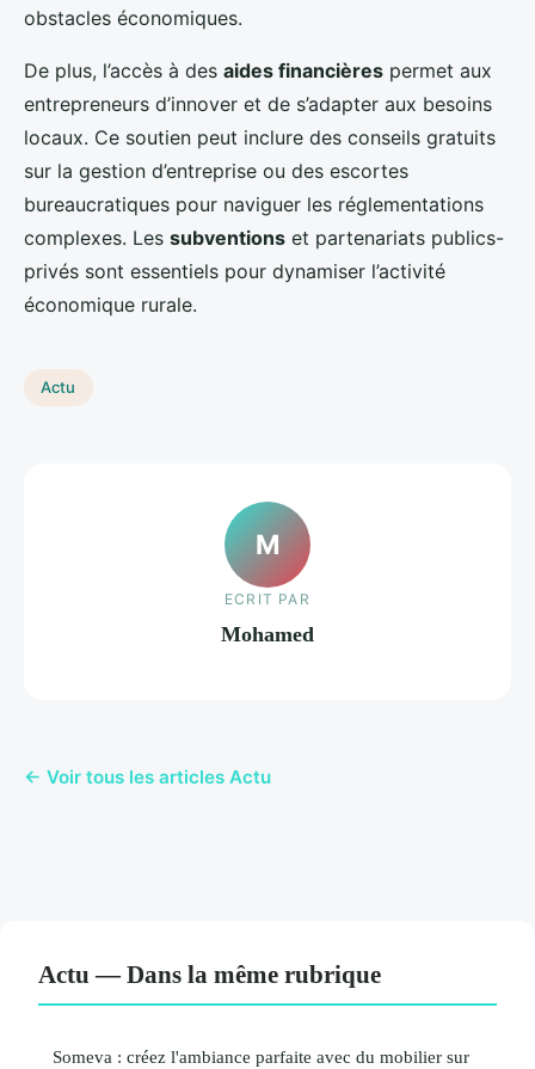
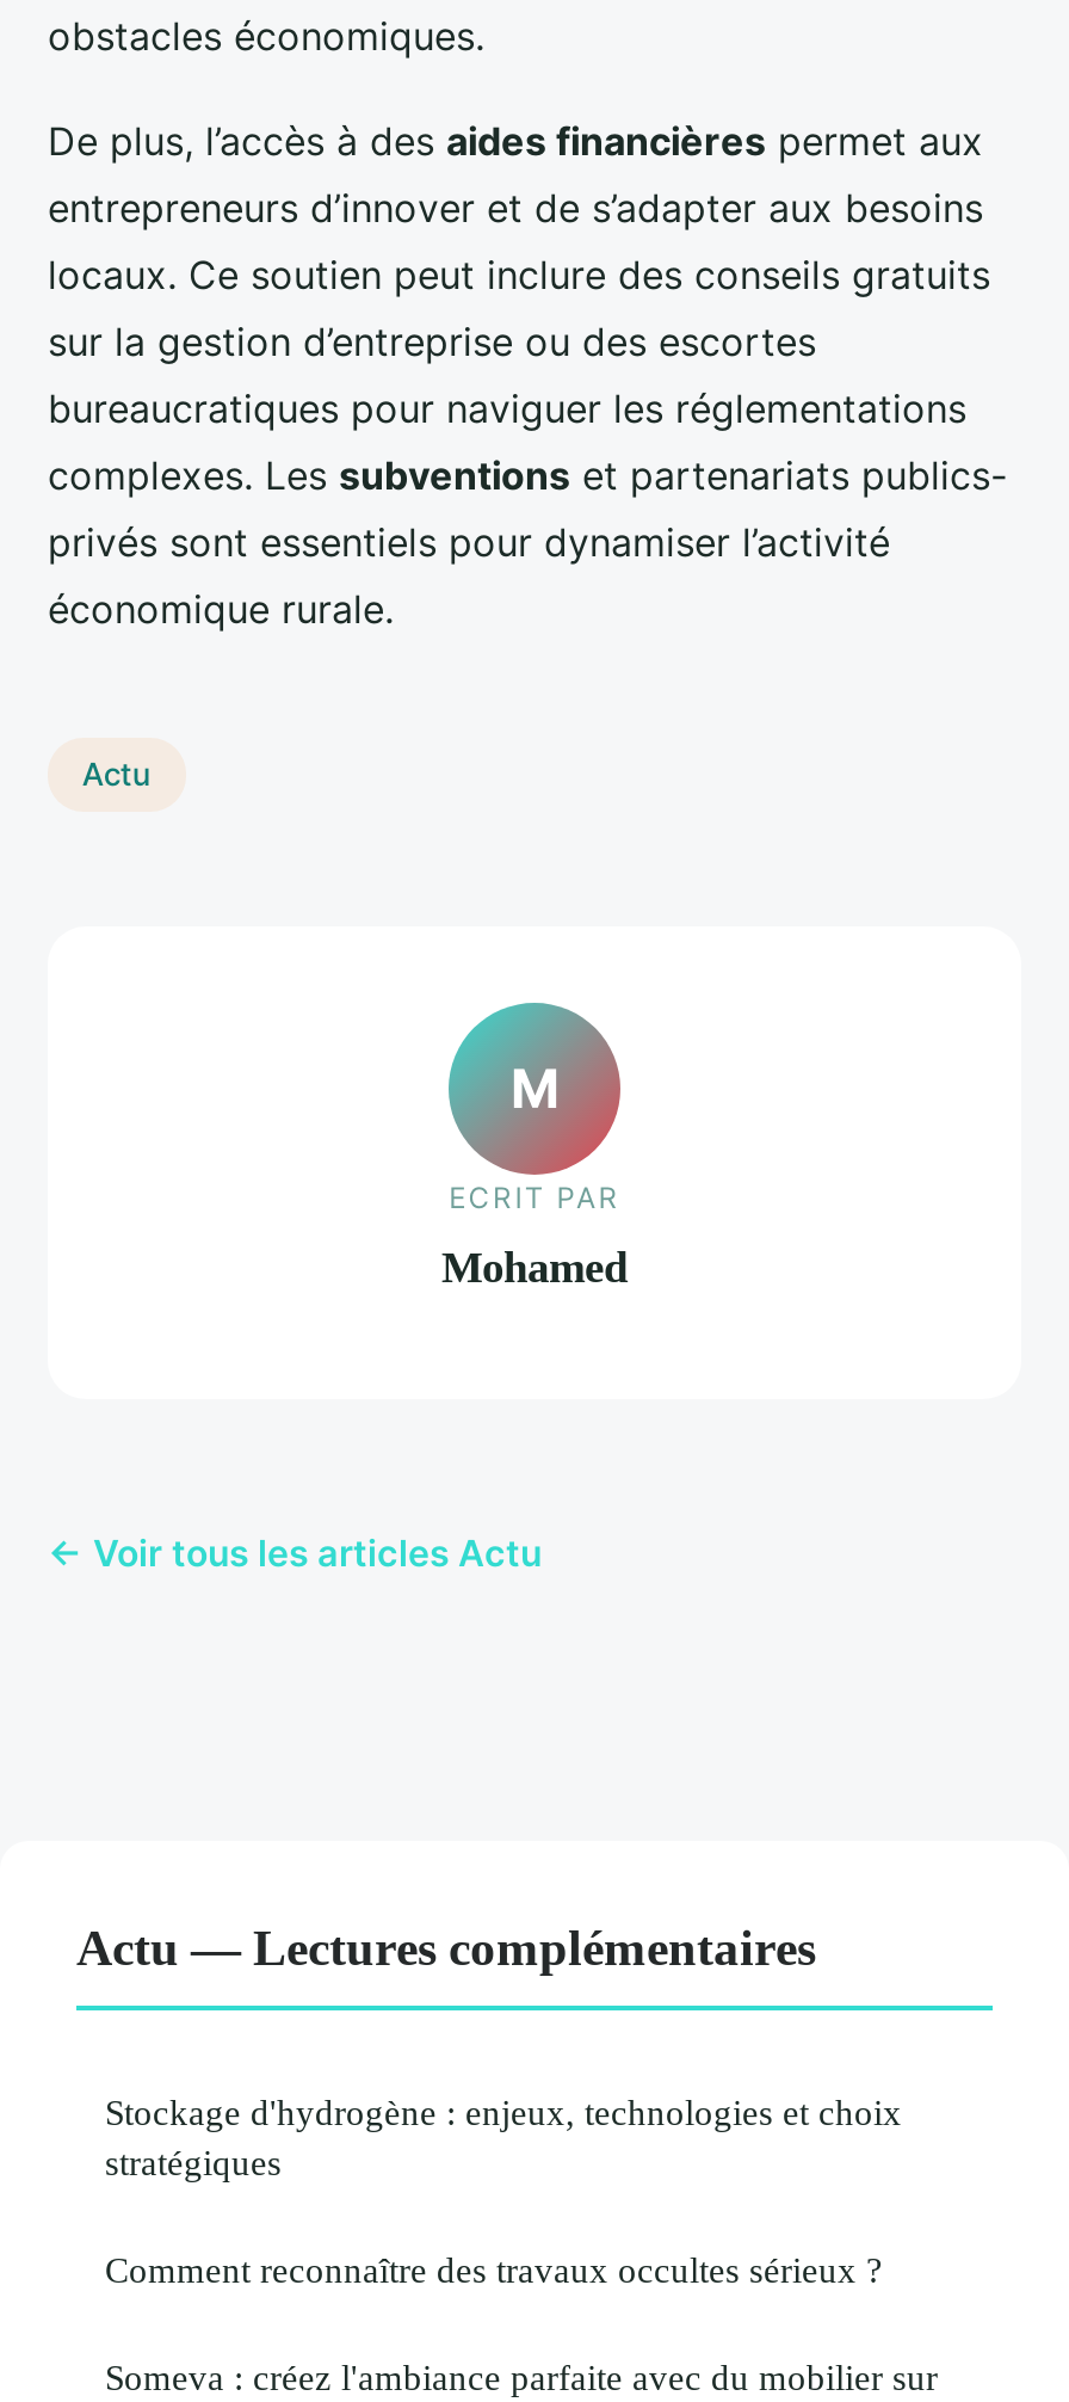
[38,960,381,987] Actu — Dans la même rubrique -> [76,1918,902,2289] Actu — Lectures complémentaires | Stockage d'hydrogène : enjeux, technologies et choix | stratégiques | Comment reconnaître des travaux occultes sérieux ?

